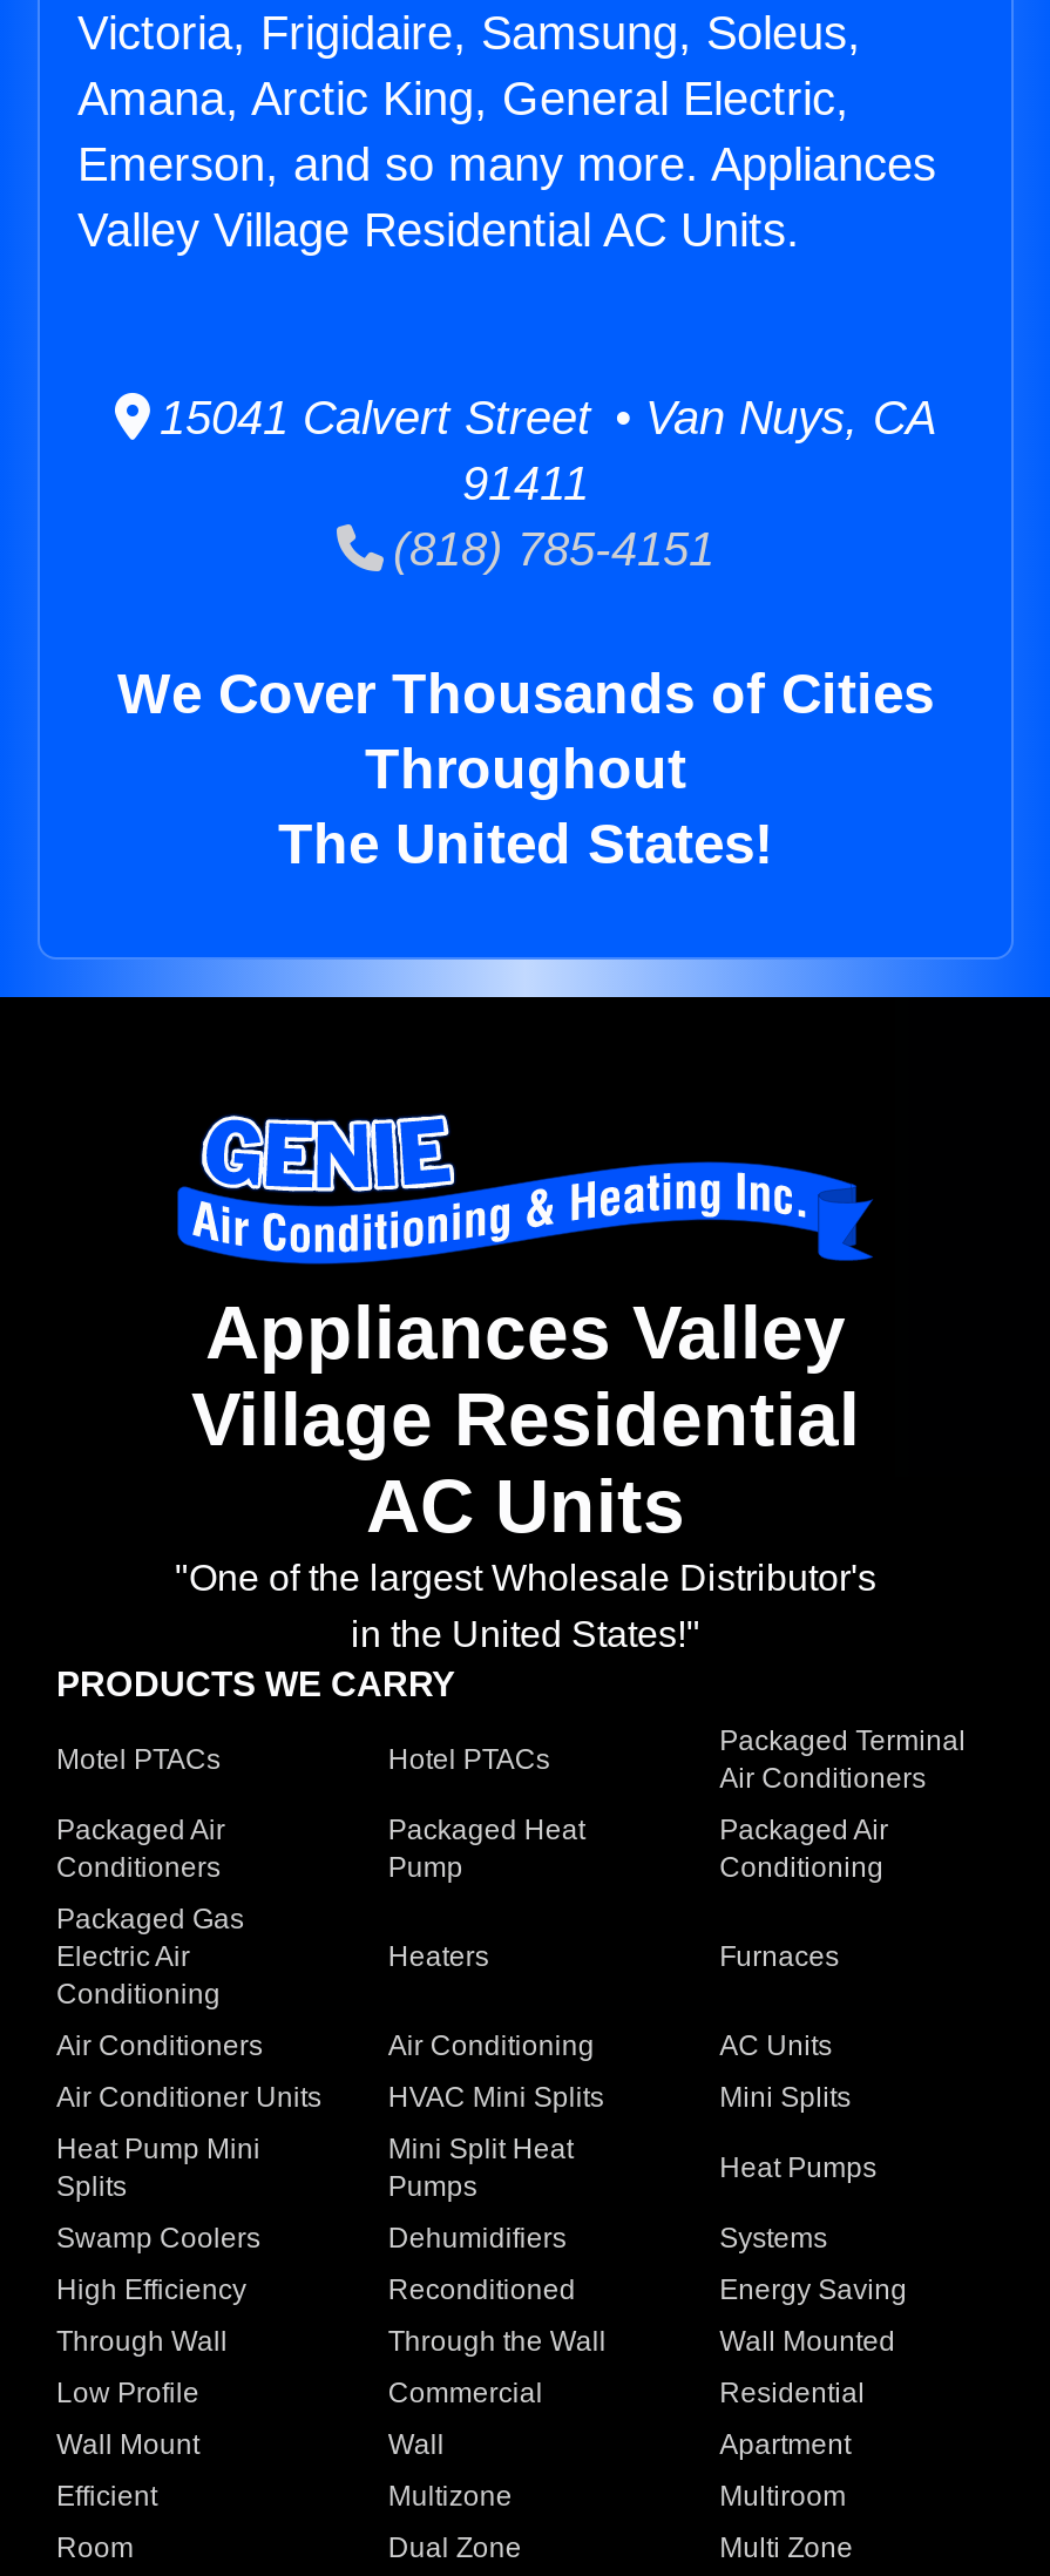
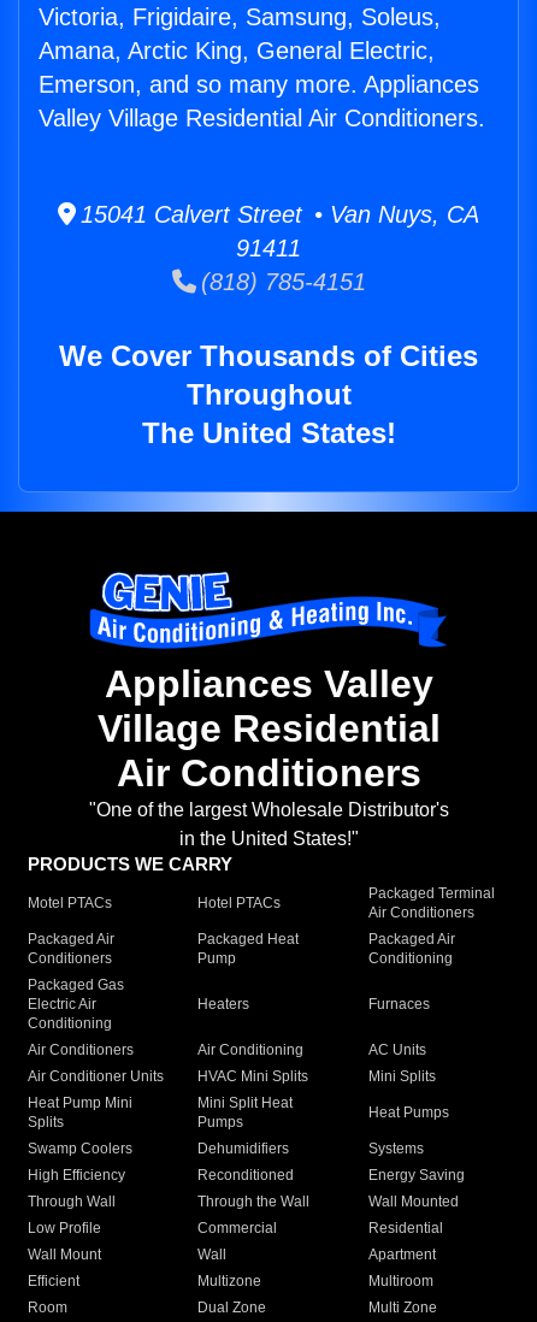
[77,204,800,256] Valley Village Residential AC Units. -> [39,105,485,131] Valley Village Residential Air Conditioners.
[366,1465,685,1549] AC Units -> [116,752,421,795] Air Conditioners

